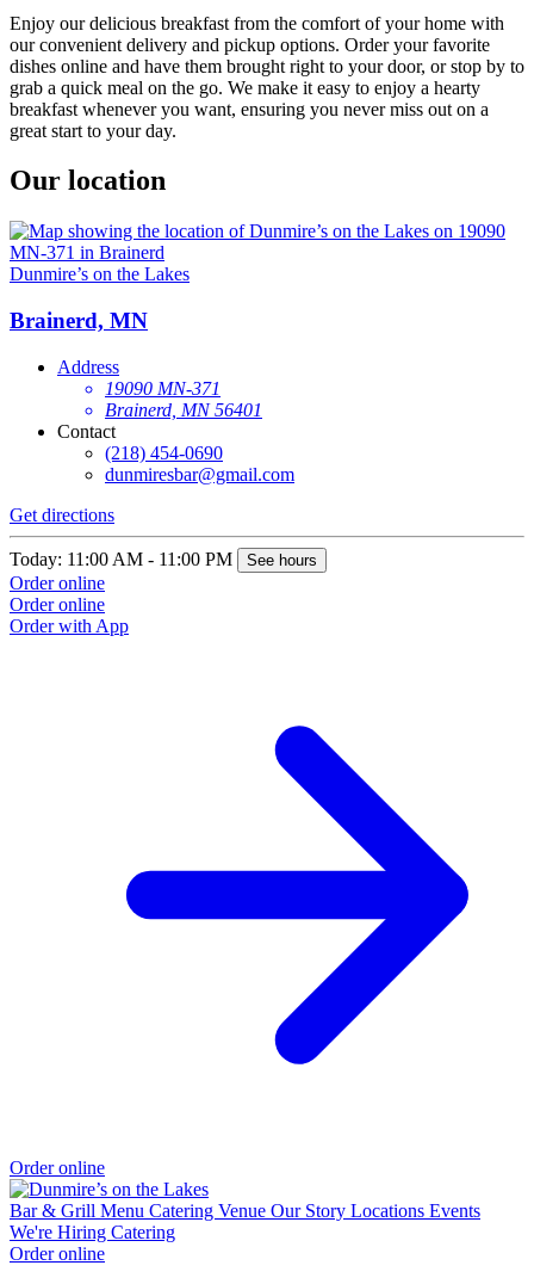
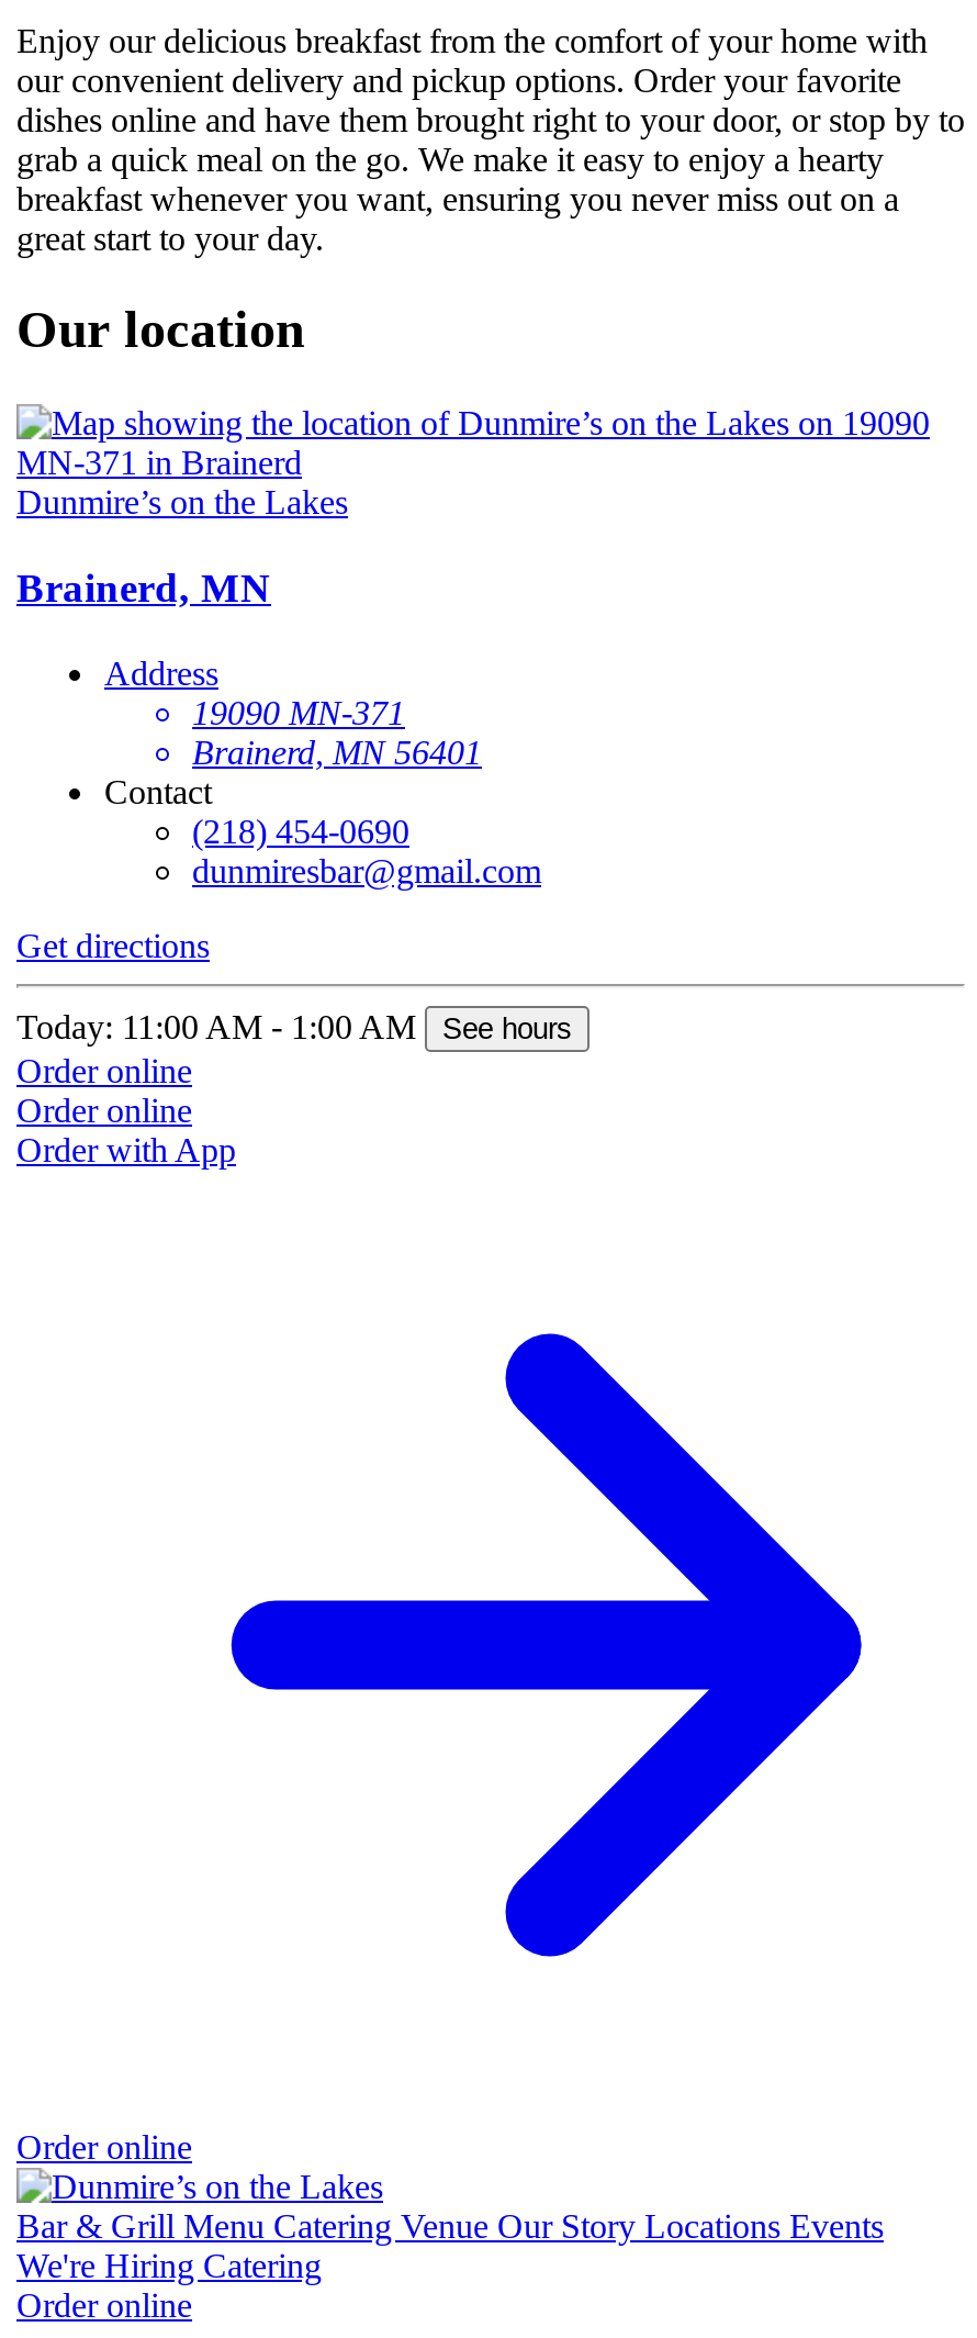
[10,549,317,569] Today: 11:00 AM - 11:00 PM See hours -> [16,1008,572,1045] Today: 11:00 AM - 1:00 AM See hours

